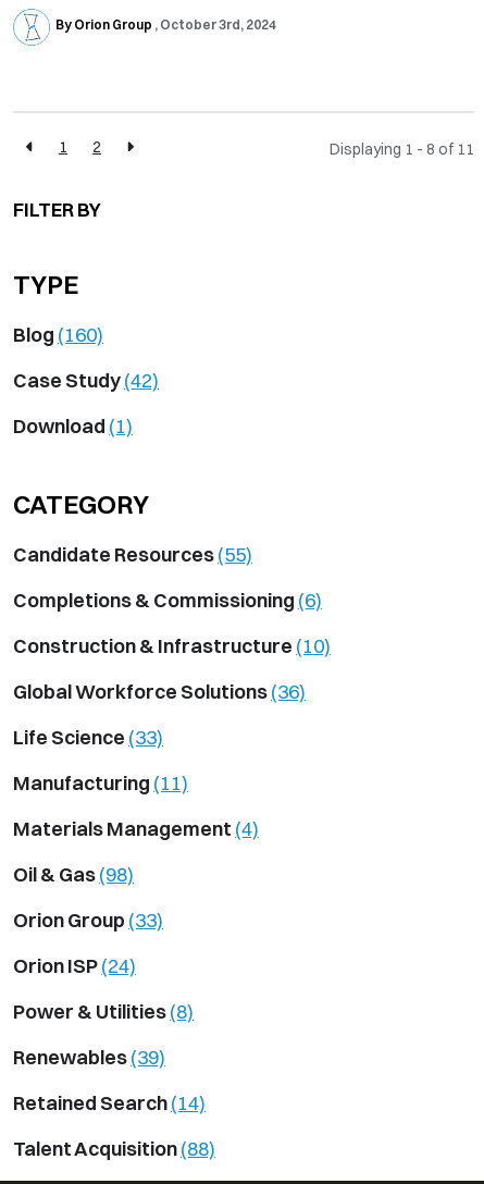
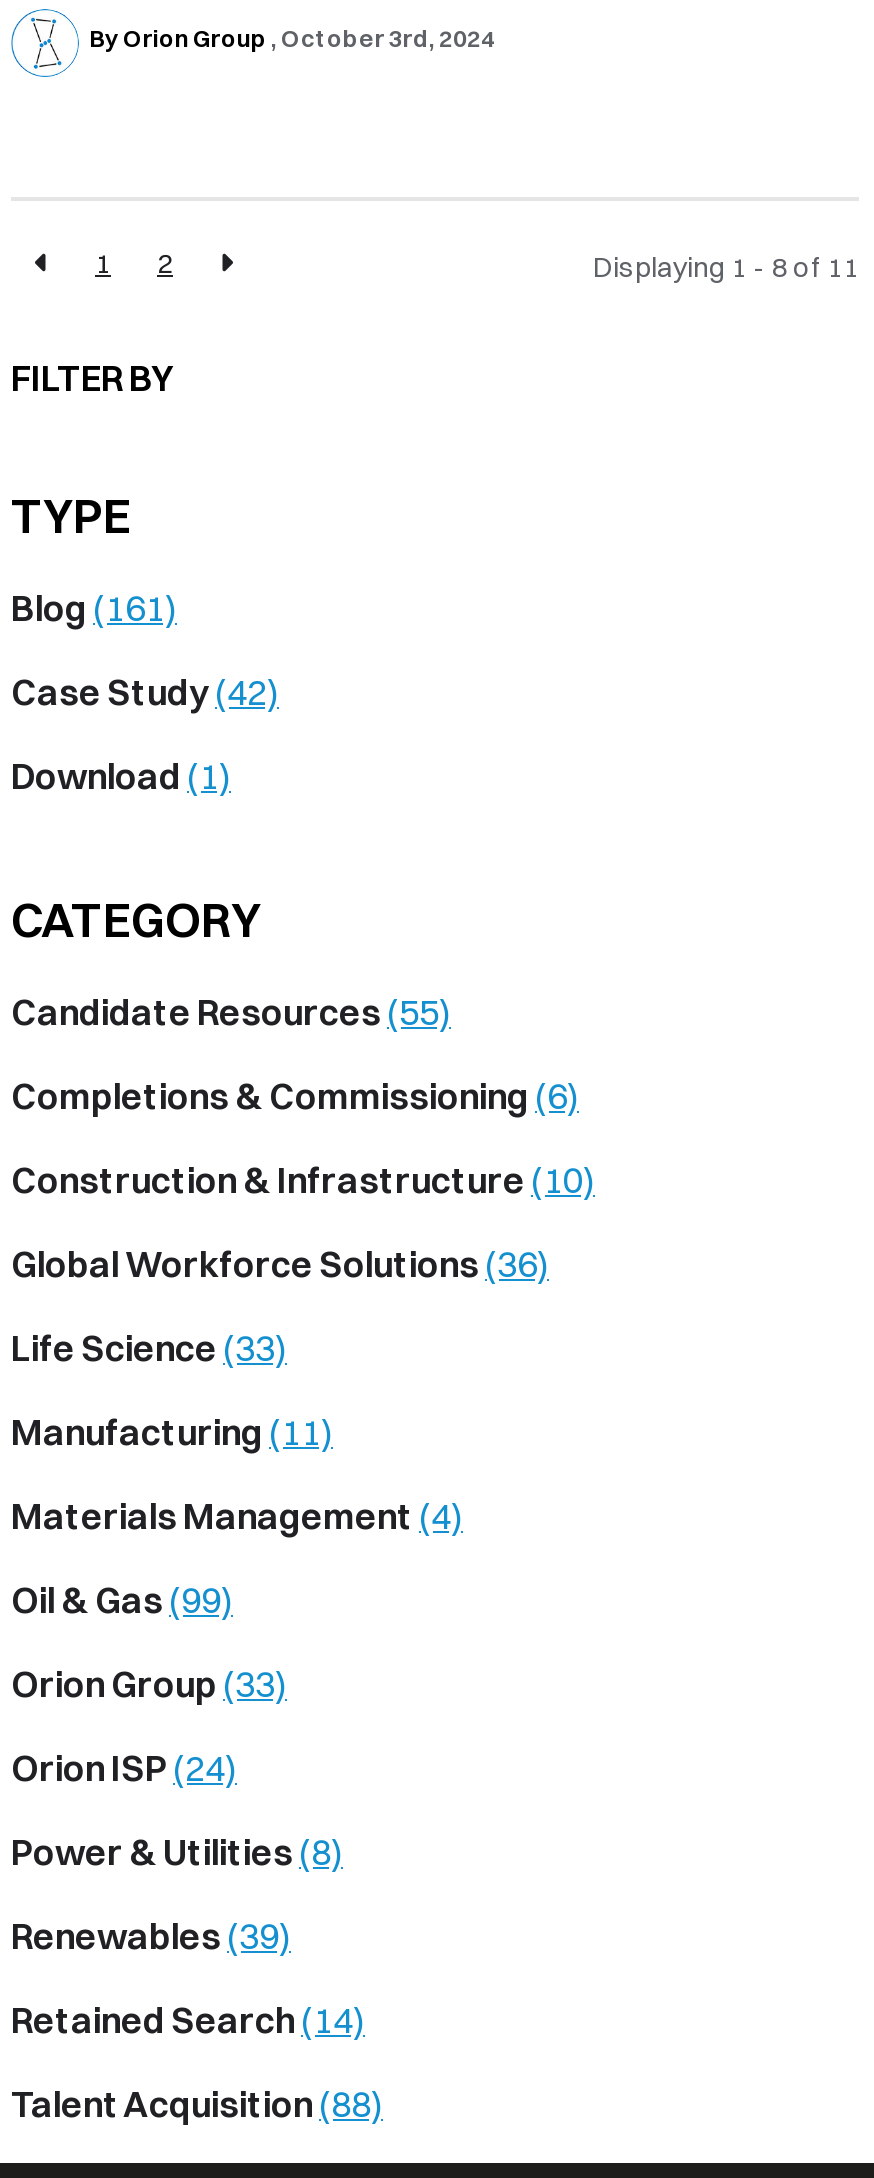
[13,322,103,347] Blog (160) -> [11,585,177,631] Blog (161)
[13,862,134,887] Oil & Gas (98) -> [11,1577,233,1623] Oil & Gas (99)

